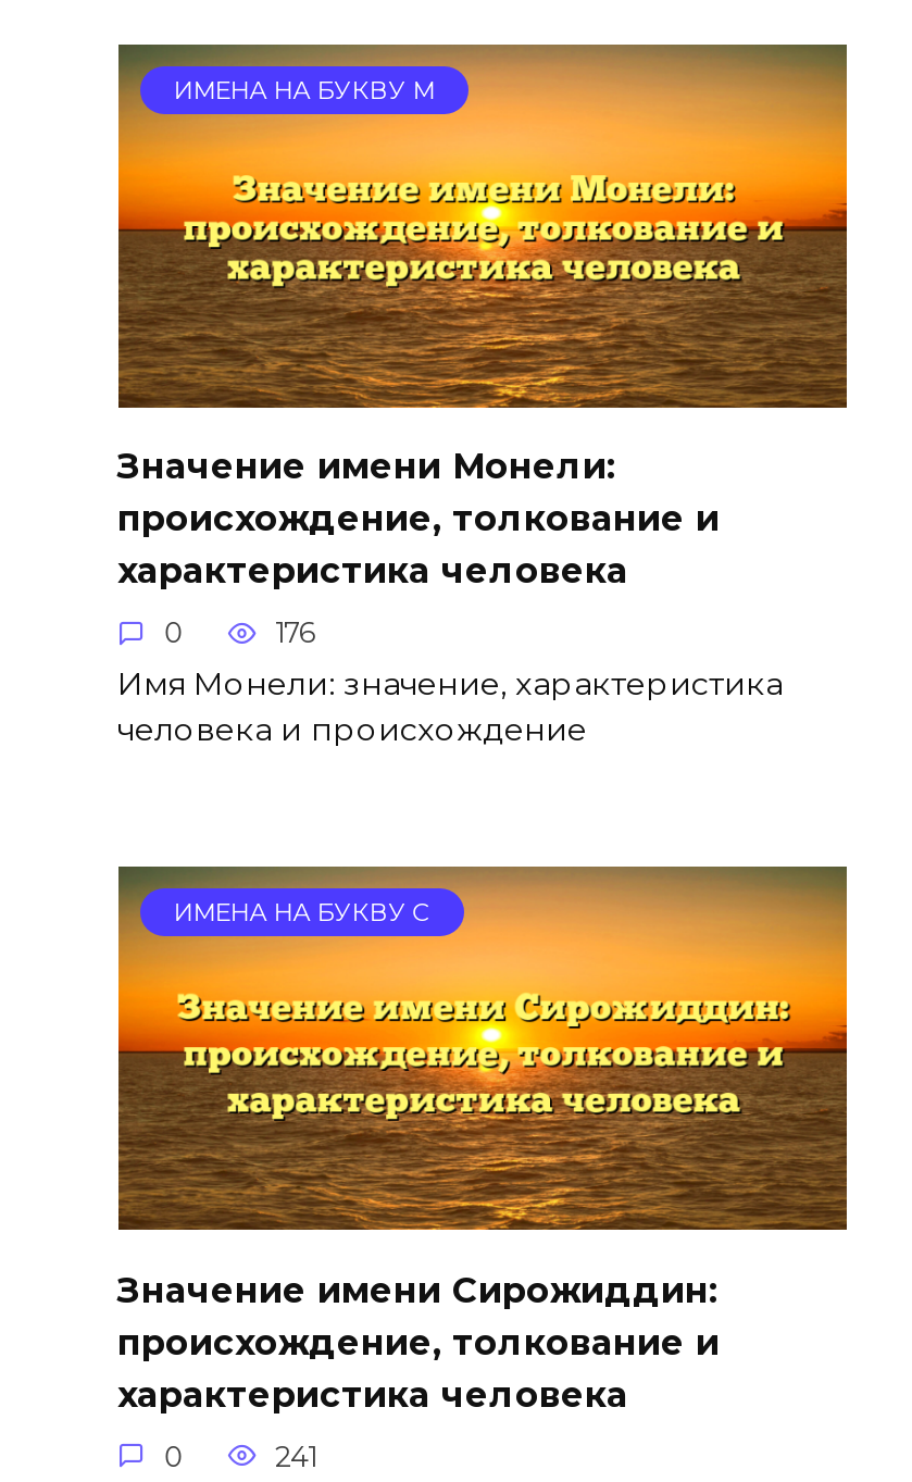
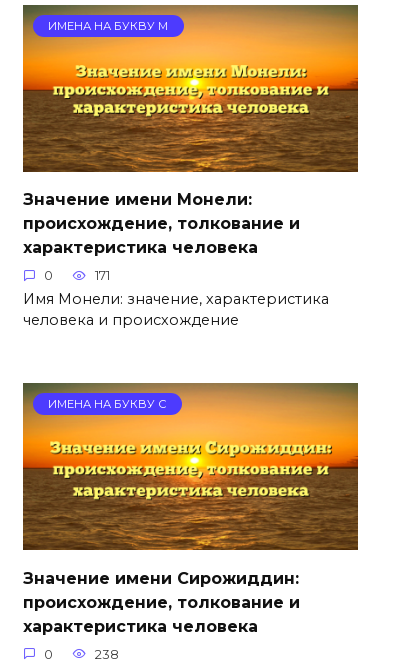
[275,617,316,650] 176 -> [95,268,110,283] 171
[275,1440,316,1473] 241 -> [95,647,119,662] 238

